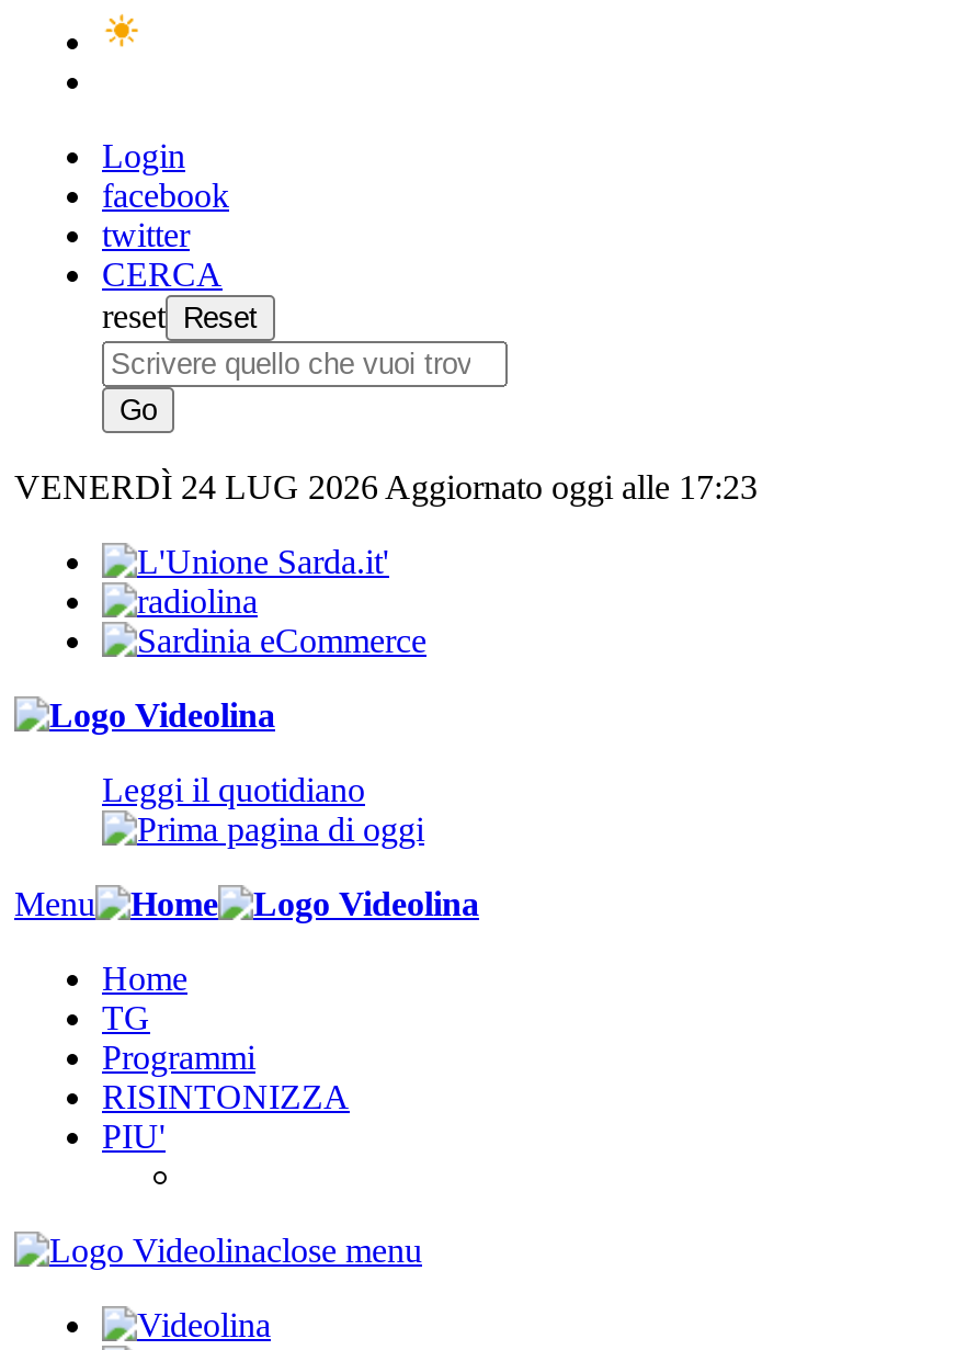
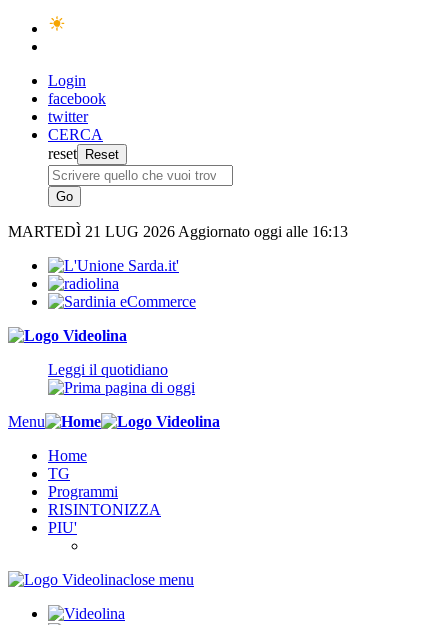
[14,468,758,506] VENERDÌ 24 LUG 2026 Aggiornato oggi alle 17:23 -> [8,223,348,240] MARTEDÌ 21 LUG 2026 Aggiornato oggi alle 16:13

